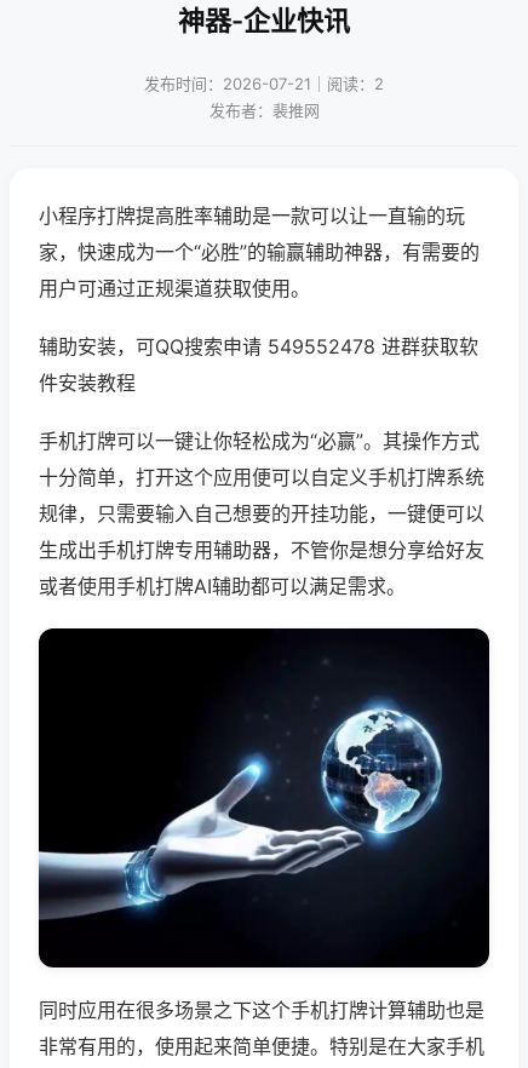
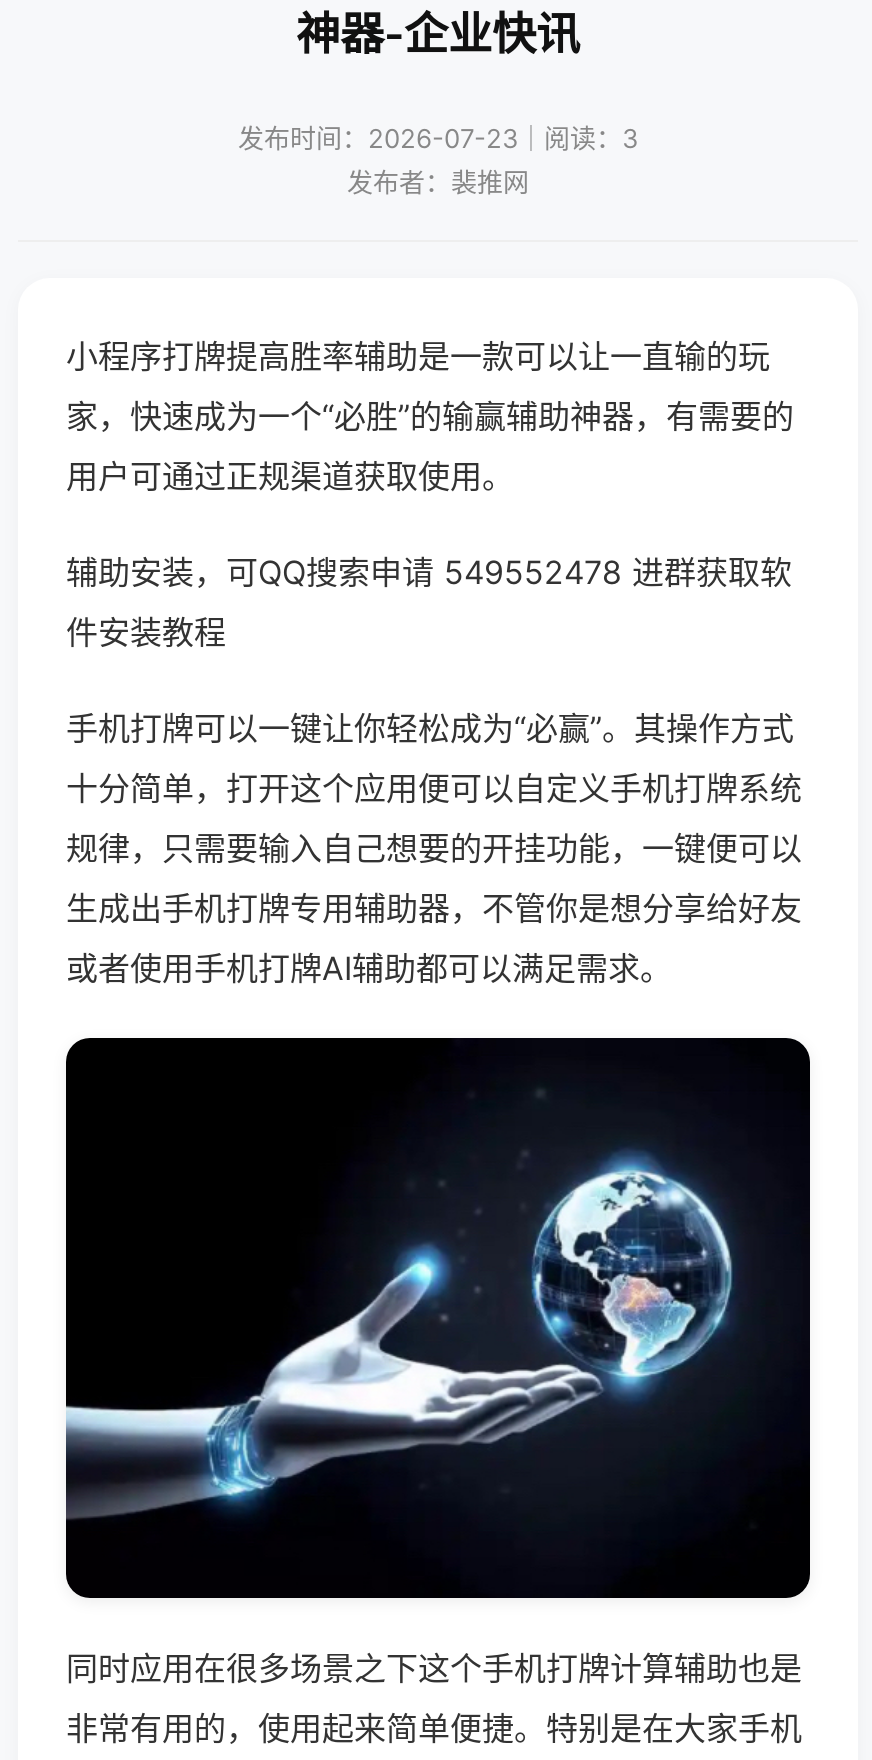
[144,74,384,93] 发布时间：2026-07-21｜阅读：2 -> [238,122,638,154] 发布时间：2026-07-23｜阅读：3

